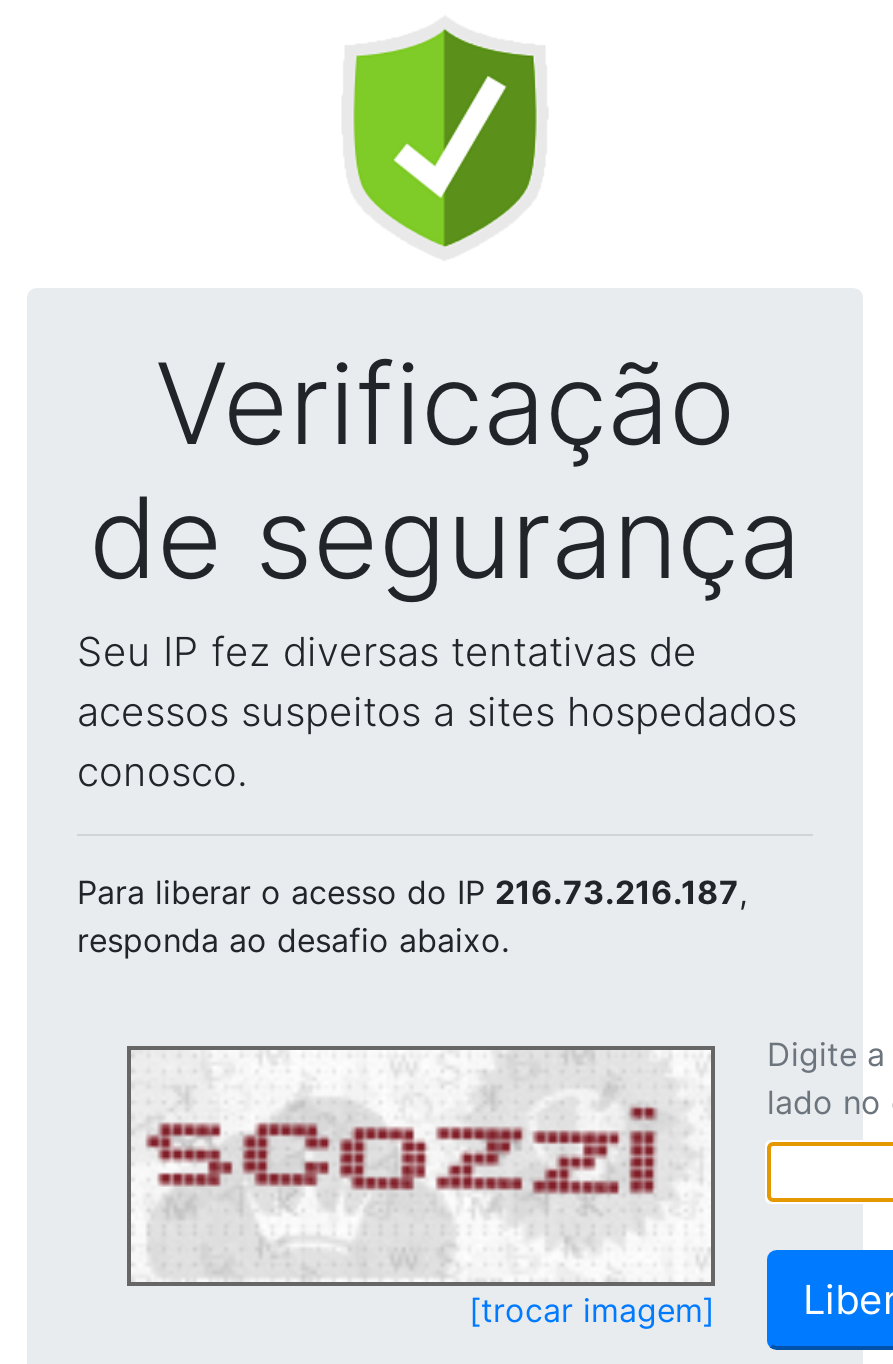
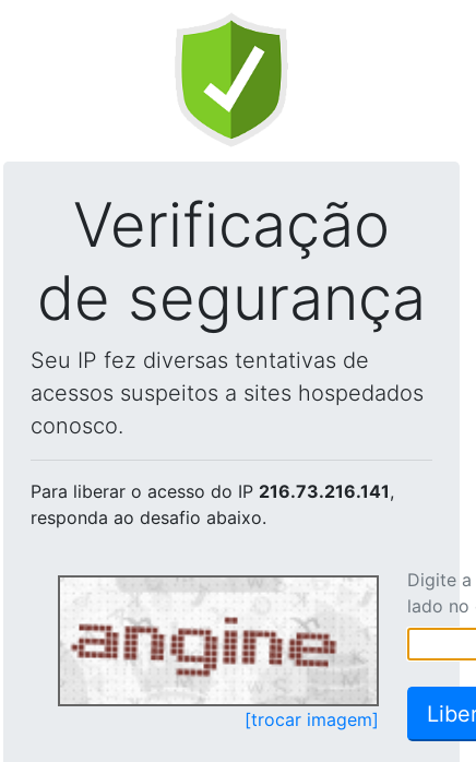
[77,872,747,912] Para liberar o acesso do IP 216.73.216.187, -> [31,480,394,502] Para liberar o acesso do IP 216.73.216.141,
[135,1054,699,1280] [image] -> [63,580,371,702] [image]

